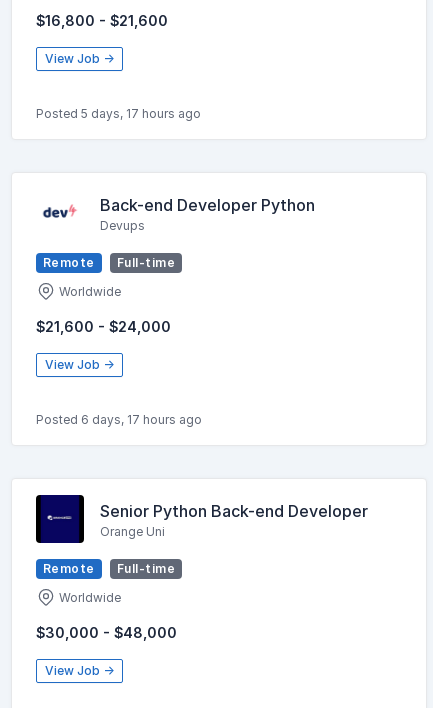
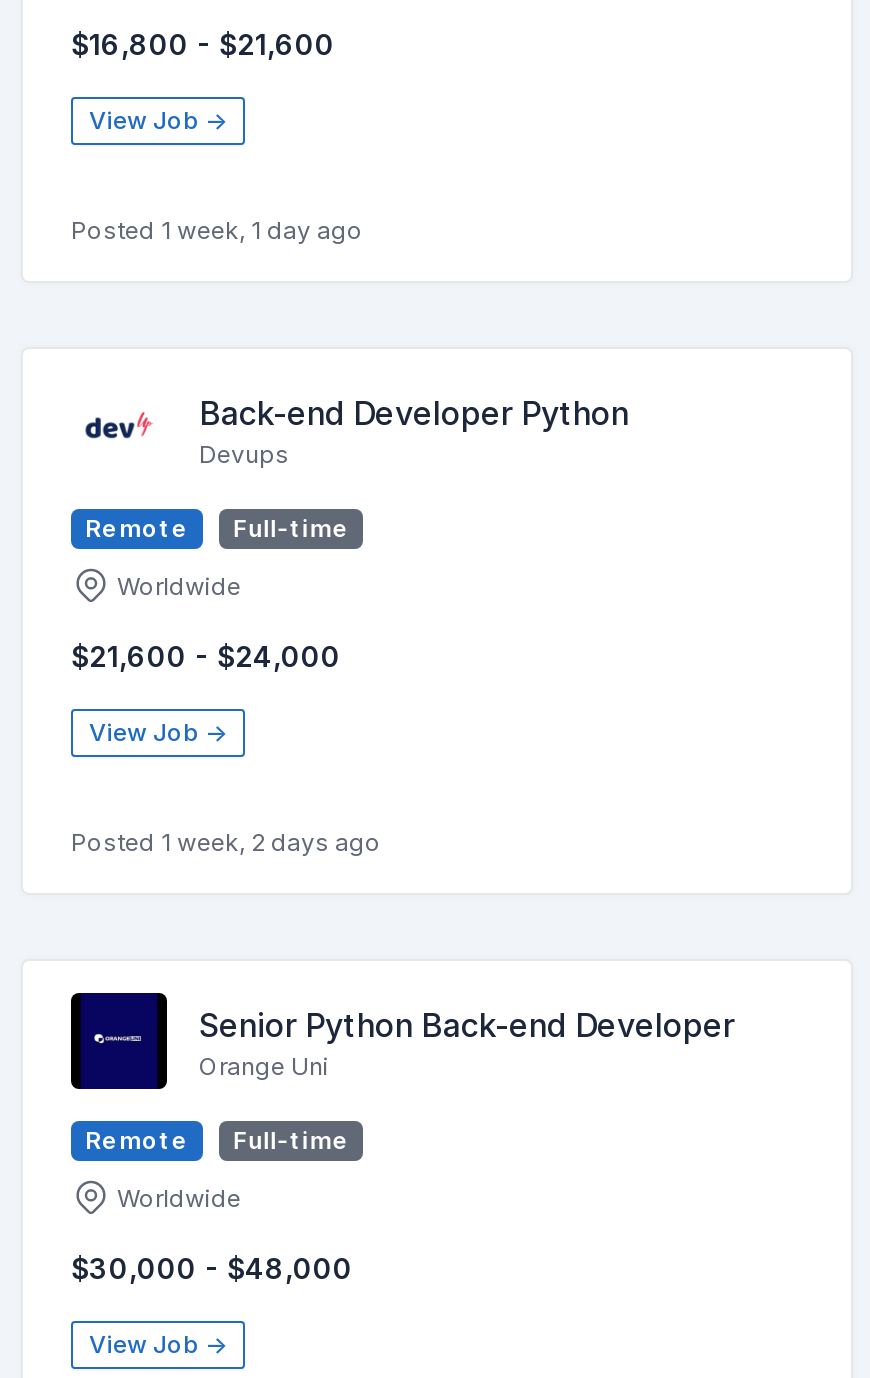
[36,106,201,121] Posted 5 days, 17 hours ago -> [71,215,363,245] Posted 1 week, 1 day ago
[36,412,202,427] Posted 6 days, 17 hours ago -> [71,827,381,857] Posted 1 week, 2 days ago

